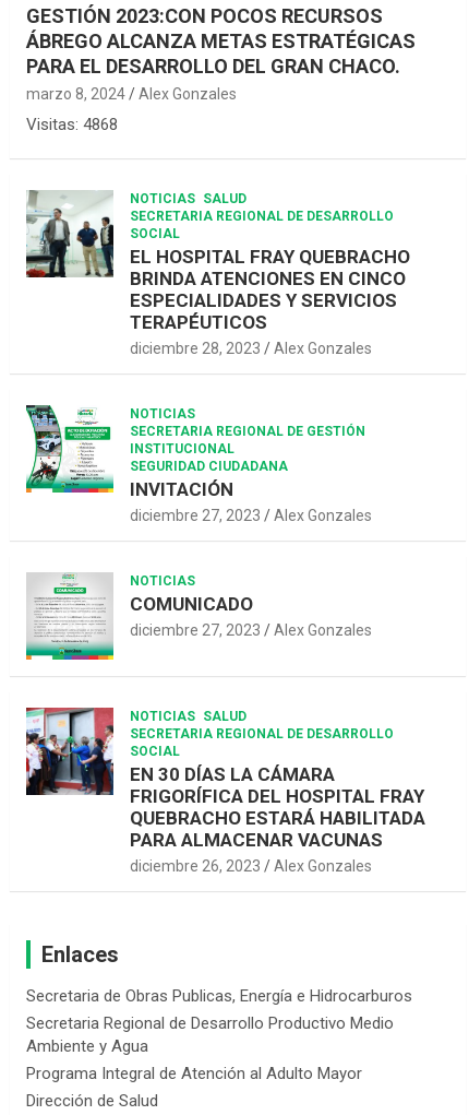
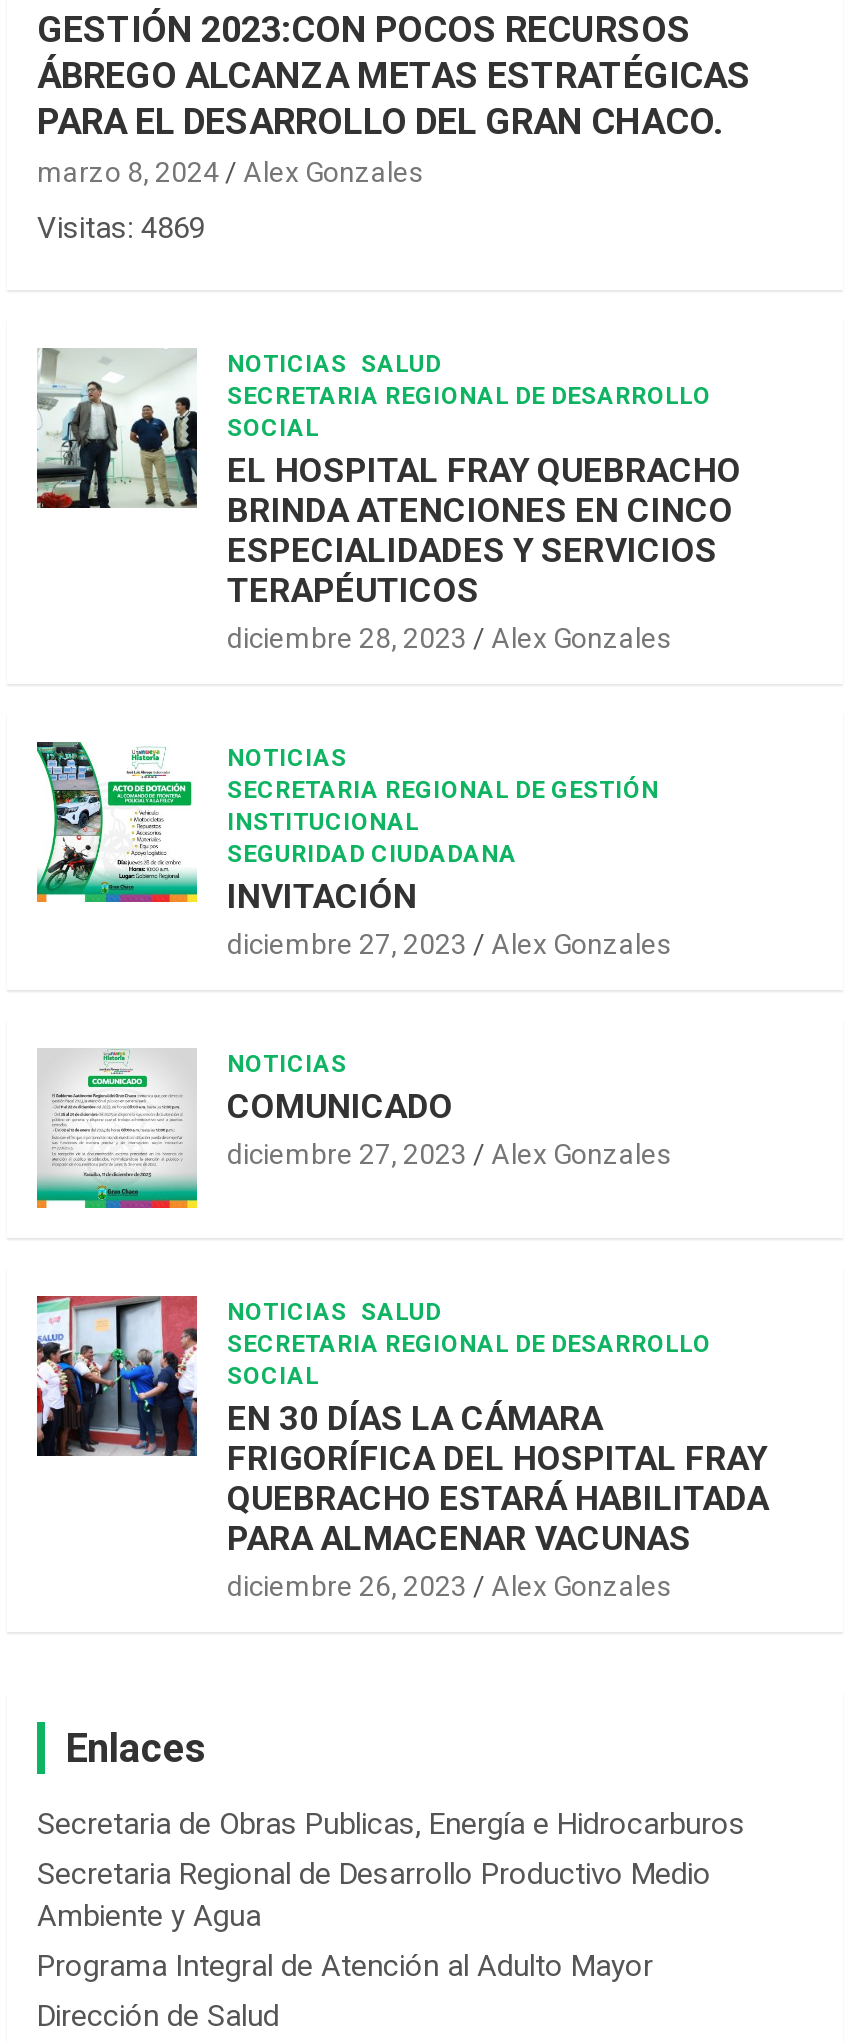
[26,114,118,134] Visitas: 4868 -> [37,210,205,246] Visitas: 4869

